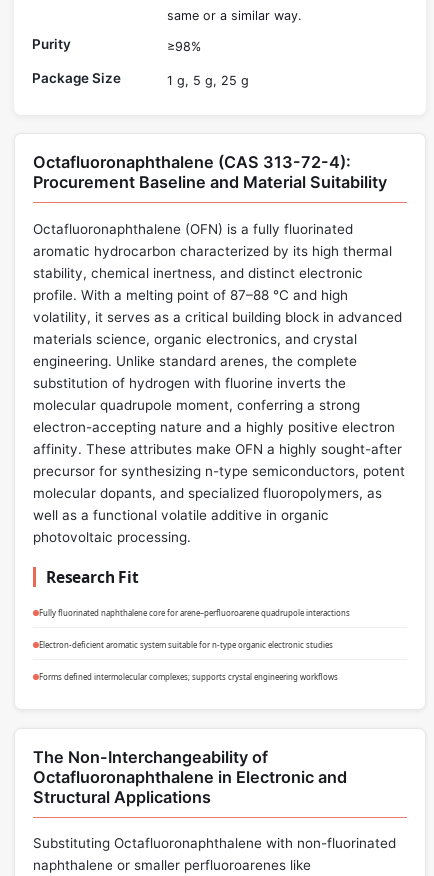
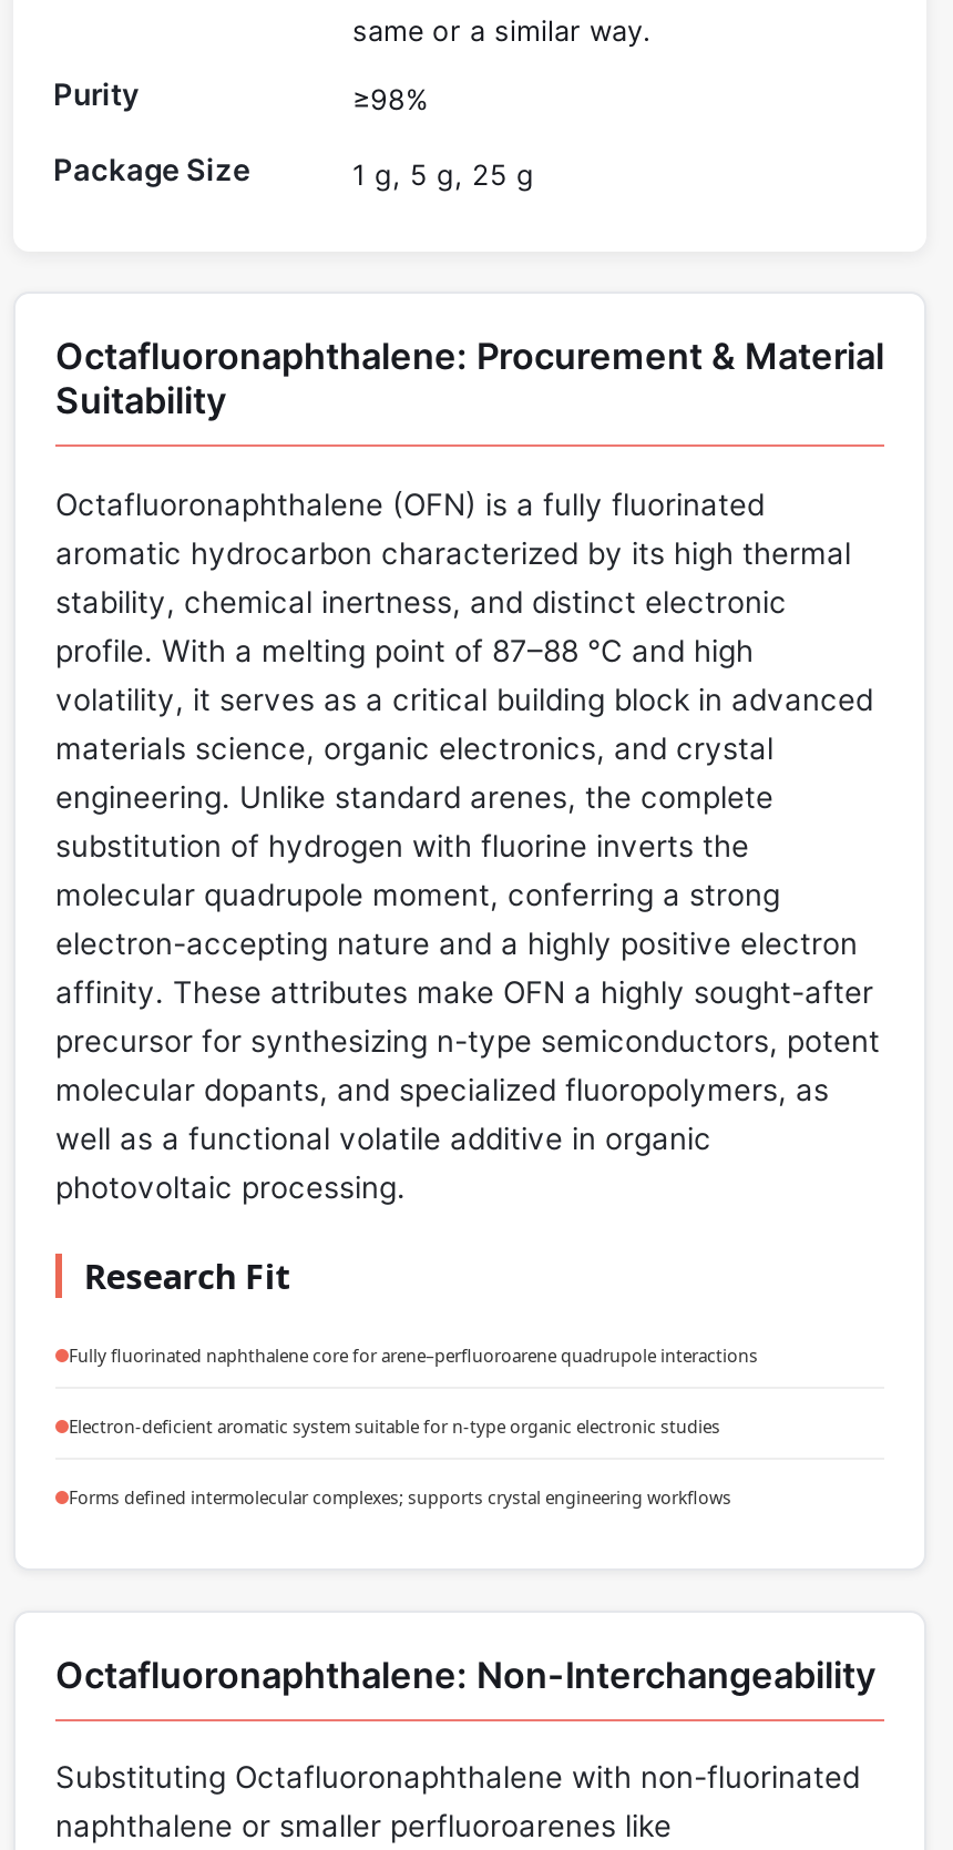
[33,152,387,192] Octafluoronaphthalene (CAS 313-72-4): | Procurement Baseline and Material Suitability -> [55,334,884,423] Octafluoronaphthalene: Procurement & Material | Suitability
[33,747,347,807] The Non-Interchangeability of | Octafluoronaphthalene in Electronic and | Structural Applications -> [55,1652,875,1697] Octafluoronaphthalene: Non-Interchangeability

